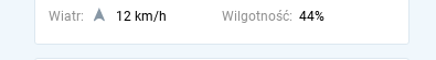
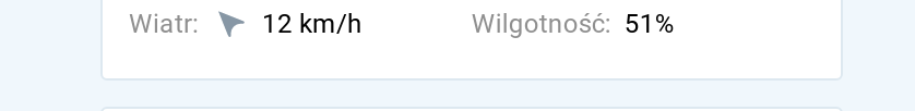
[222,9,324,24] Wilgotność: 44% -> [471,9,675,39] Wilgotność: 51%

